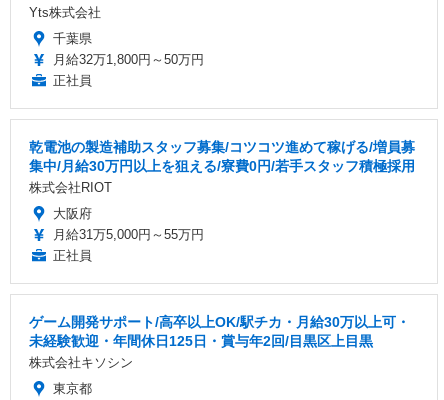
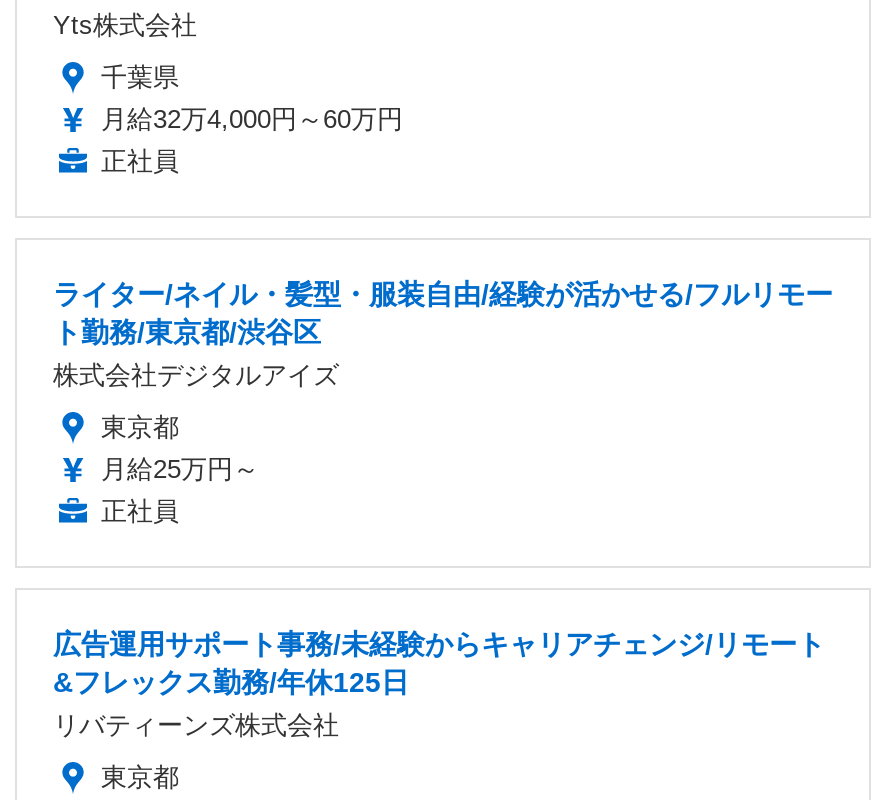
[53,52,204,67] 月給32万1,800円～50万円 -> [101,103,403,133] 月給32万4,000円～60万円
[29,139,415,195] 乾電池の製造補助スタッフ募集/コツコツ進めて稼げる/増員募 | 集中/月給30万円以上を狙える/寮費0円/若手スタッフ積極採用 | 株式会社RIOT -> [53,277,833,389] ライター/ネイル・髪型・服装自由/経験が活かせる/フルリモー | ト勤務/東京都/渋谷区 | 株式会社デジタルアイズ
[53,206,204,242] 大阪府 | 月給31万5,000円～55万円 -> [101,411,259,483] 東京都 | 月給25万円～
[29,314,410,370] ゲーム開発サポート/高卒以上OK/駅チカ・月給30万以上可・ | 未経験歓迎・年間休日125日・賞与年2回/目黒区上目黒 | 株式会社キソシン -> [53,627,825,739] 広告運用サポート事務/未経験からキャリアチェンジ/リモート | &フレックス勤務/年休125日 | リバティーンズ株式会社

